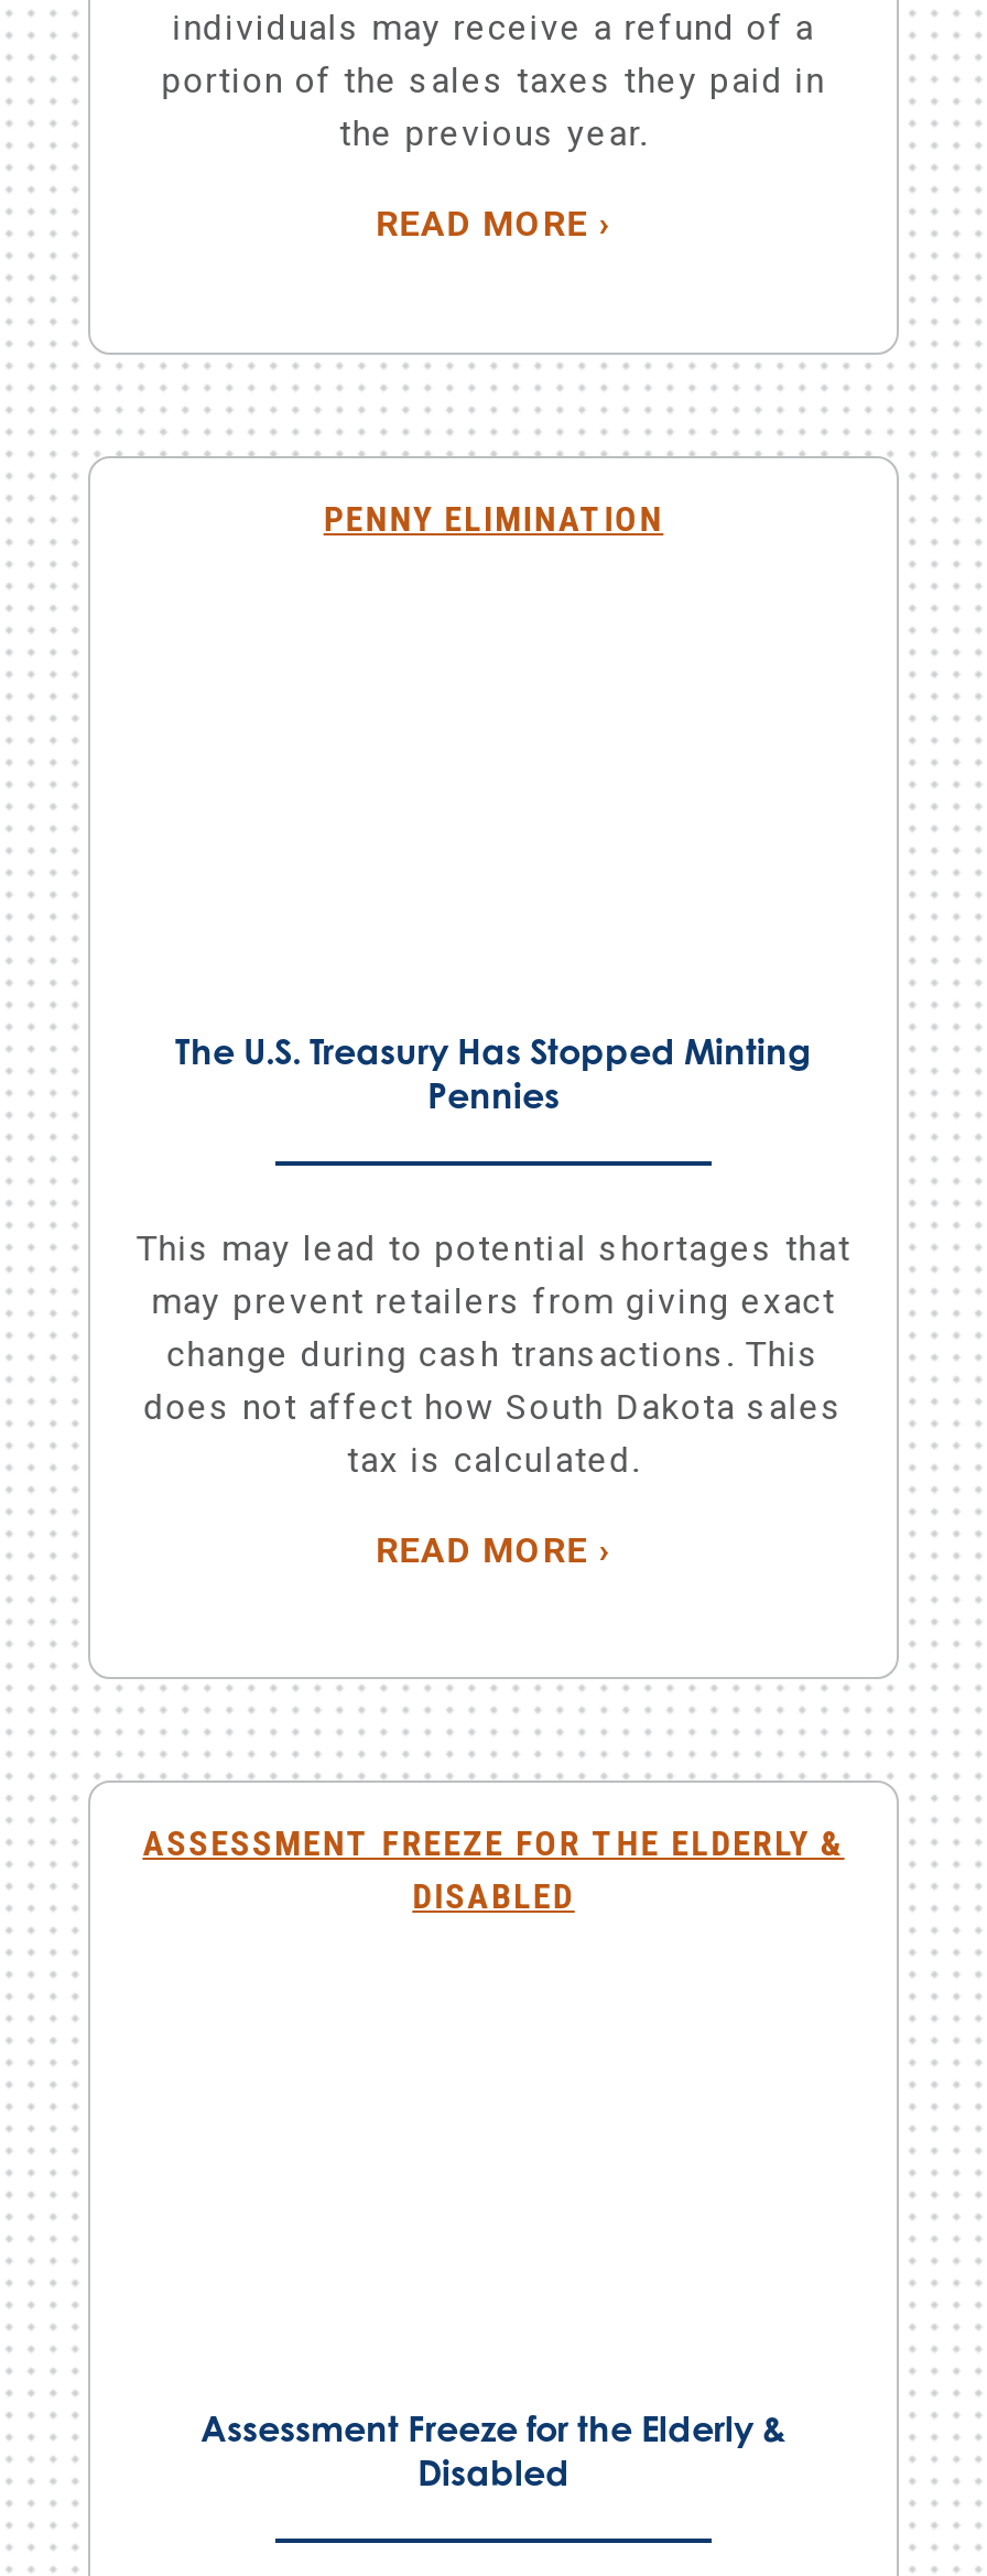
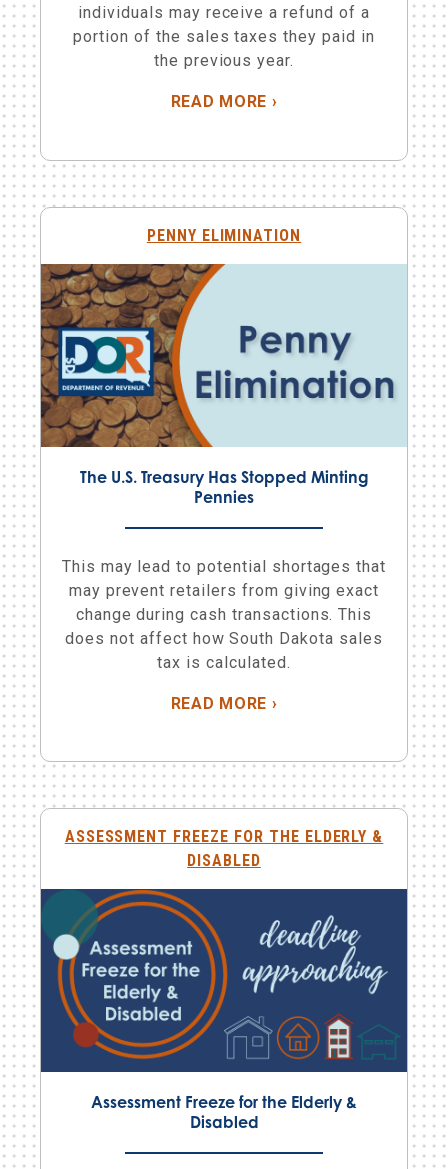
none -> [40,263,406,448] [image]
none -> [40,888,408,1073] [image]

